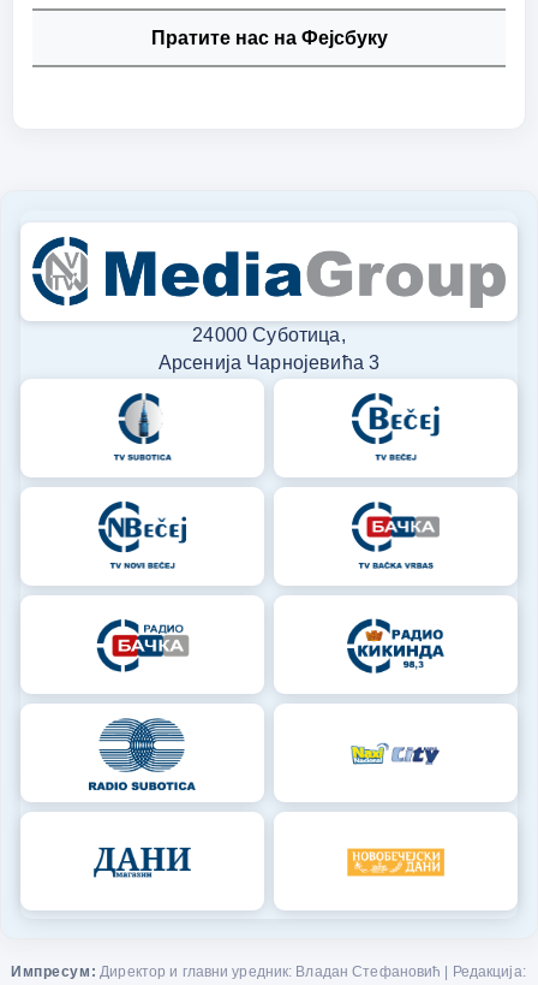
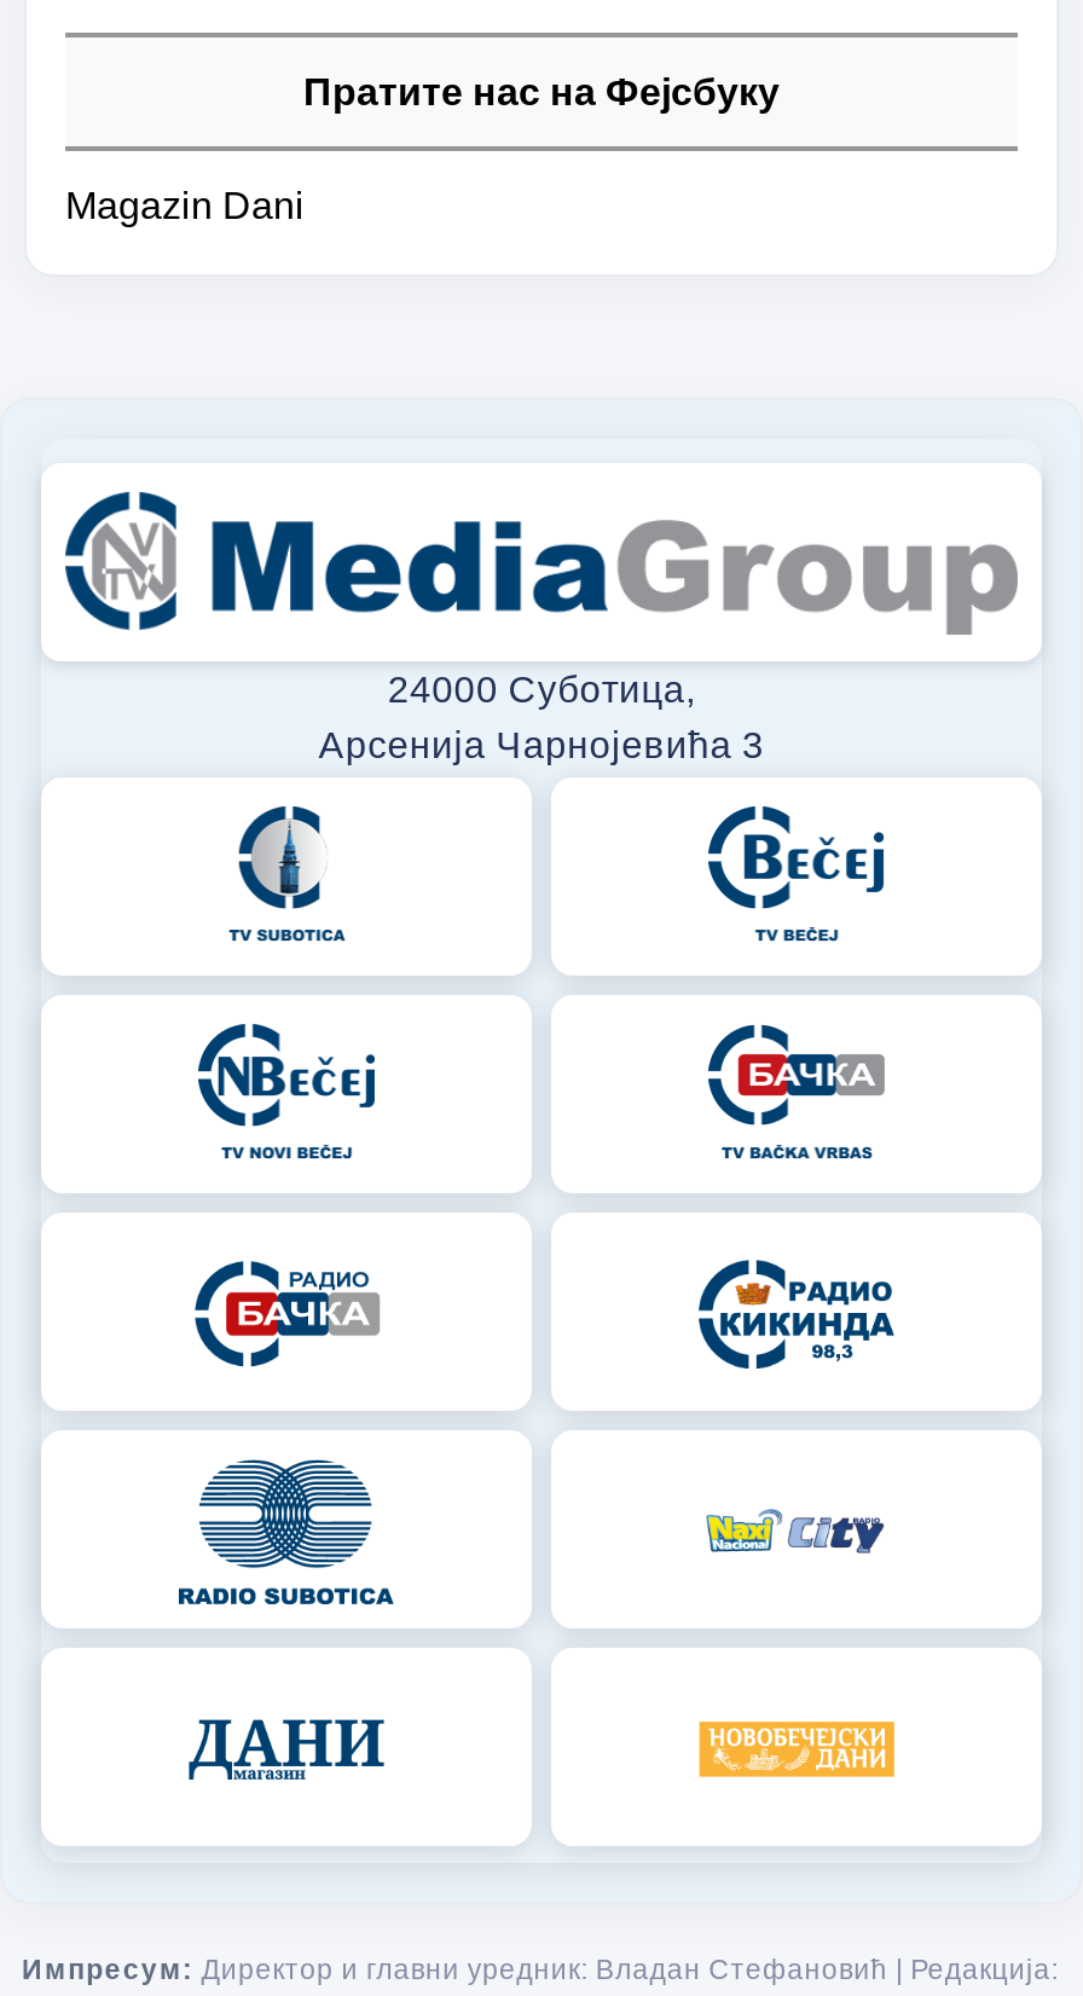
none -> [65,185,305,227] Magazin Dani

